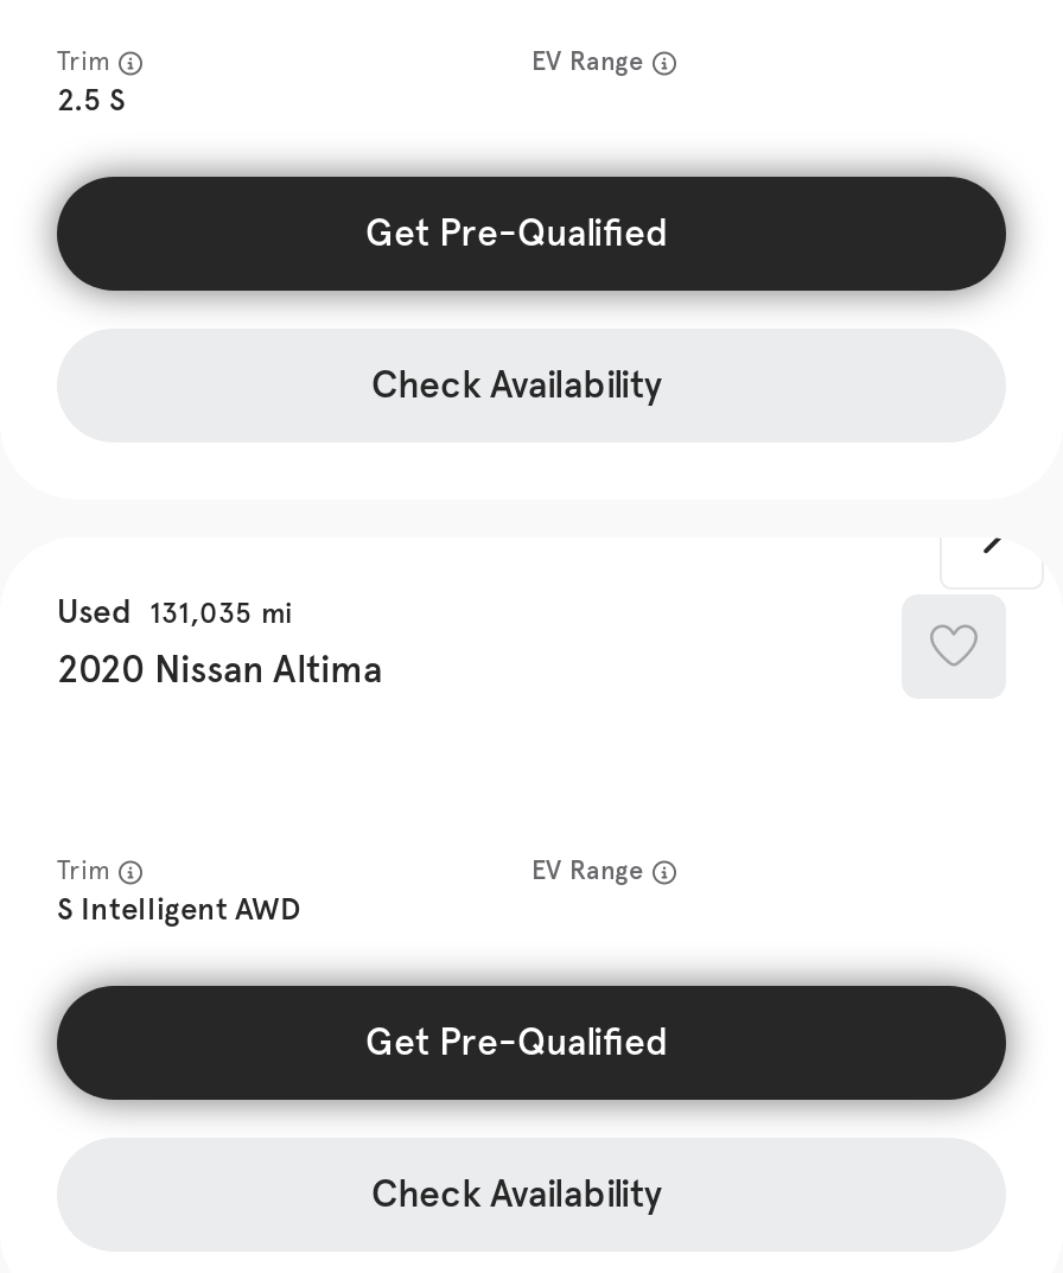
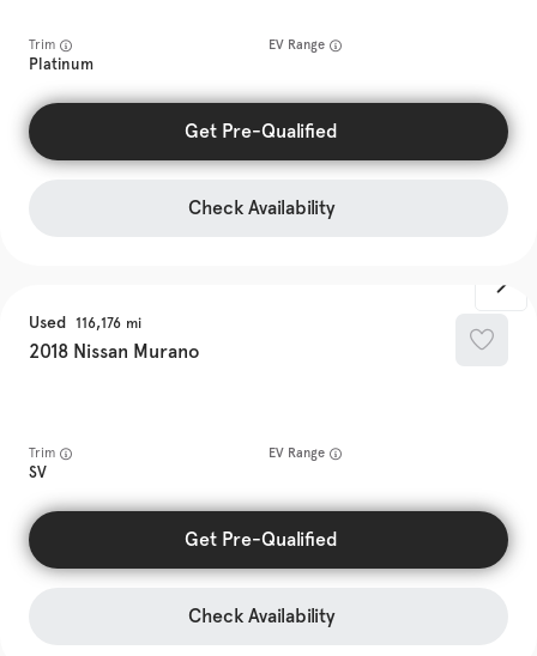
[57,82,126,117] 2.5 S -> [29,55,93,73] Platinum
[57,592,252,632] Used 131,035 -> [29,312,121,333] Used 116,176
[57,647,382,692] 2020 Nissan Altima -> [29,340,200,363] 2018 Nissan Murano
[57,891,301,927] S Intelligent AWD -> [29,463,47,481] SV

